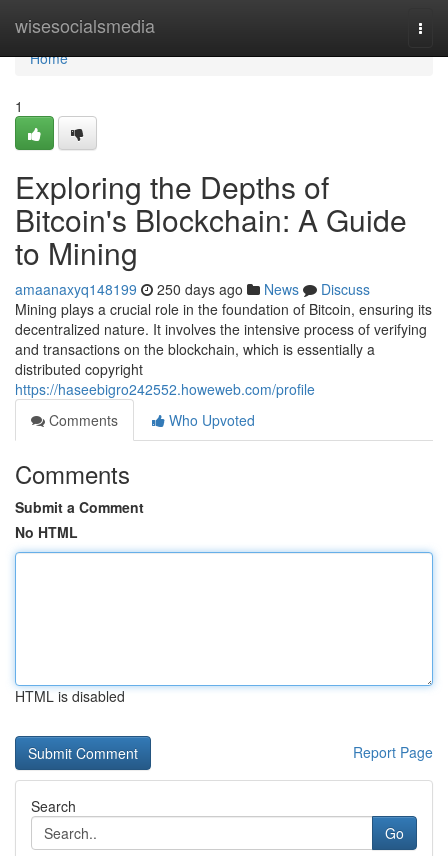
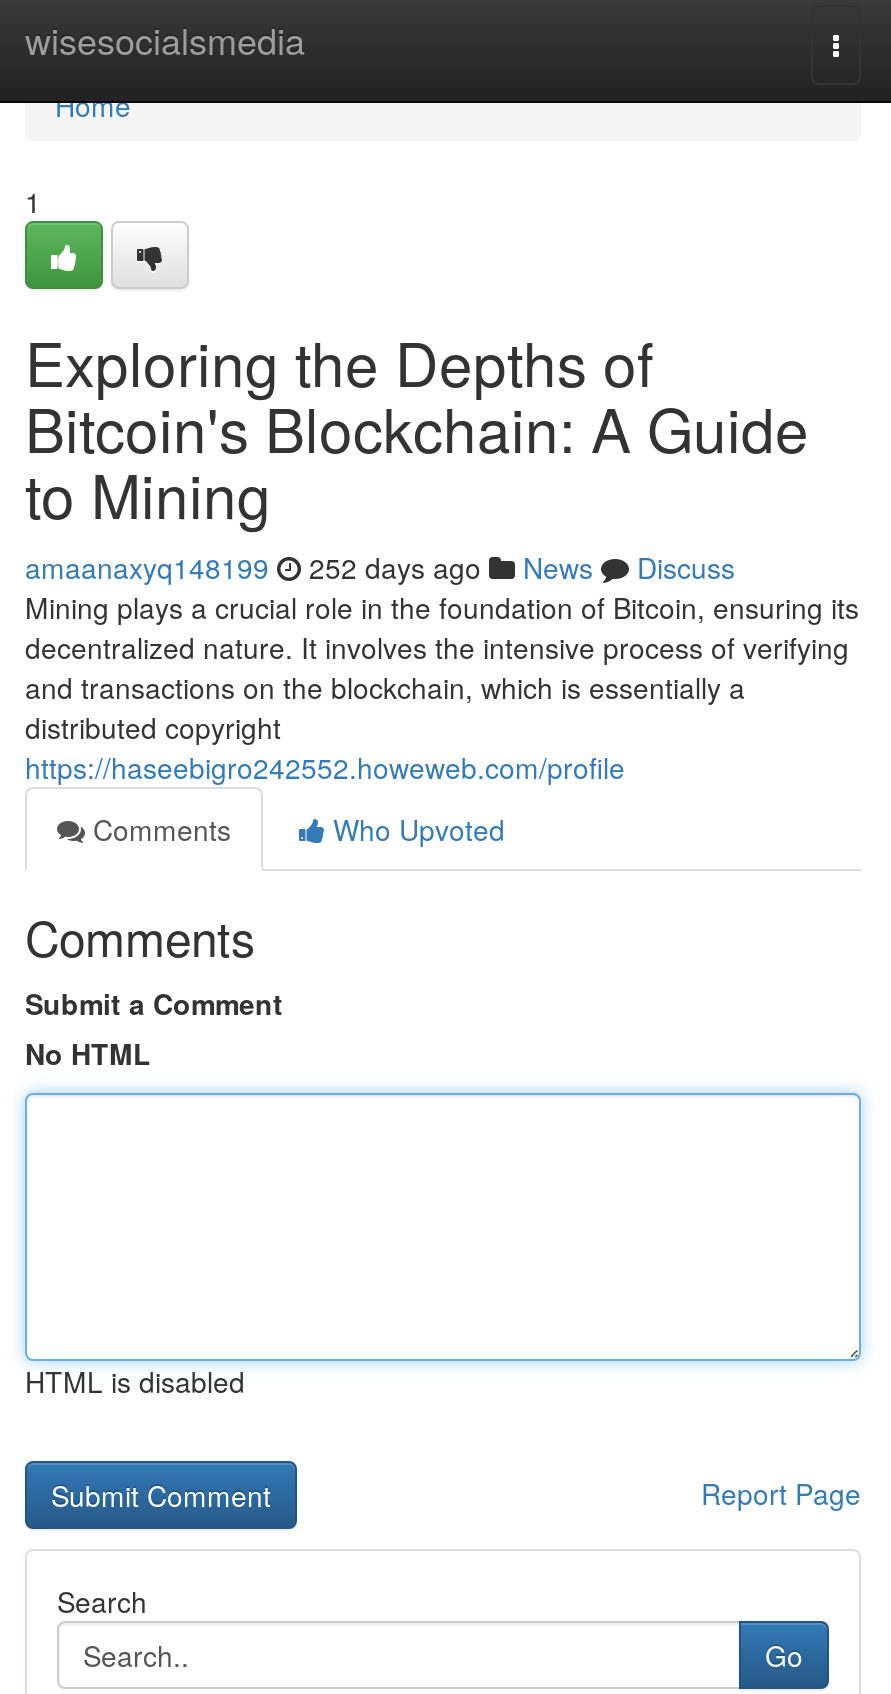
[15,279,370,299] amaanaxyq148199 250 days ago News Discuss -> [25,547,735,587] amaanaxyq148199 252 days ago News Discuss

